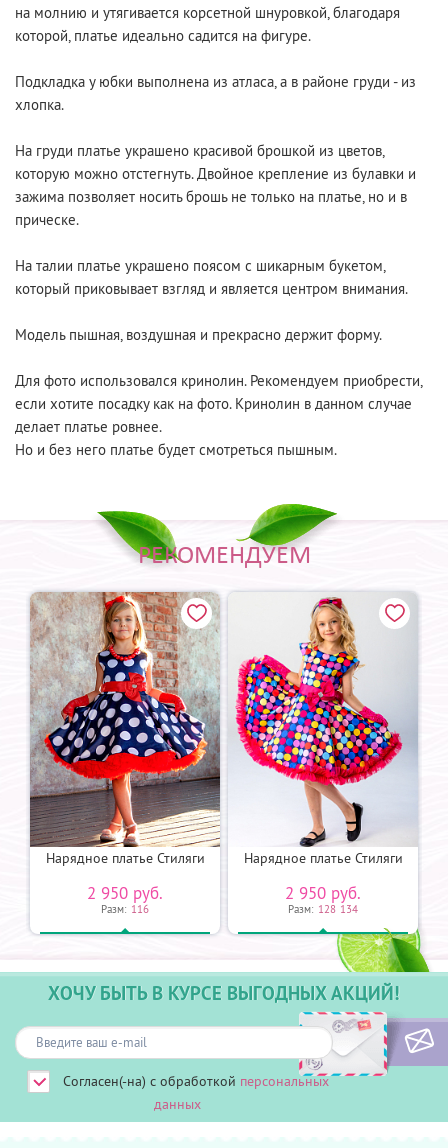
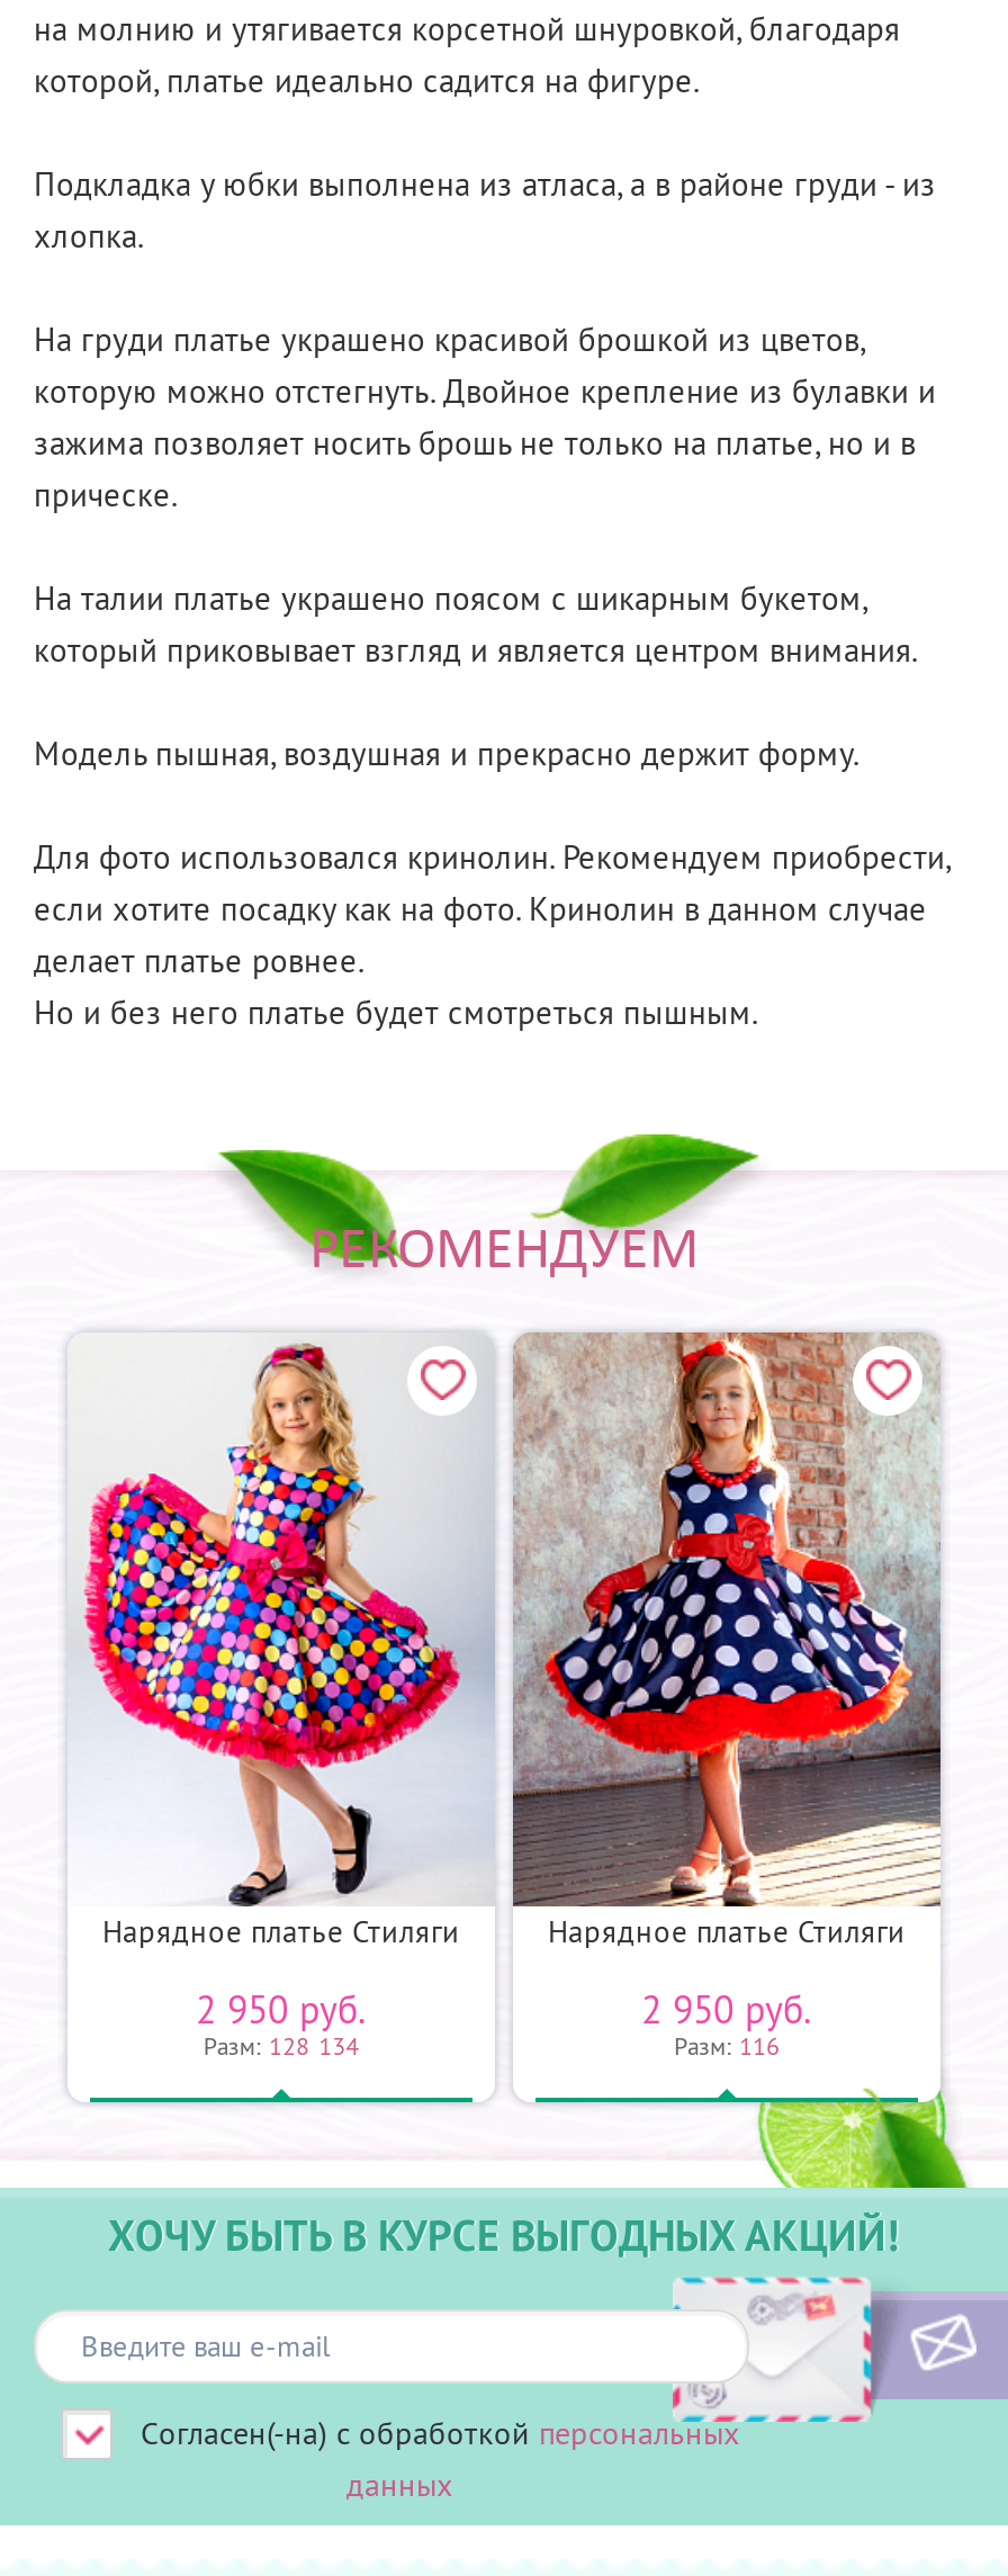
[29,591,221,848] [image] -> [67,1332,495,1906] [image]
[228,592,418,847] [image] -> [511,1330,943,1909] [image]
[101,902,148,916] Разм: 116 -> [203,2031,359,2062] Разм: 128 134
[288,902,358,916] Разм: 128 134 -> [674,2031,780,2062] Разм: 116

